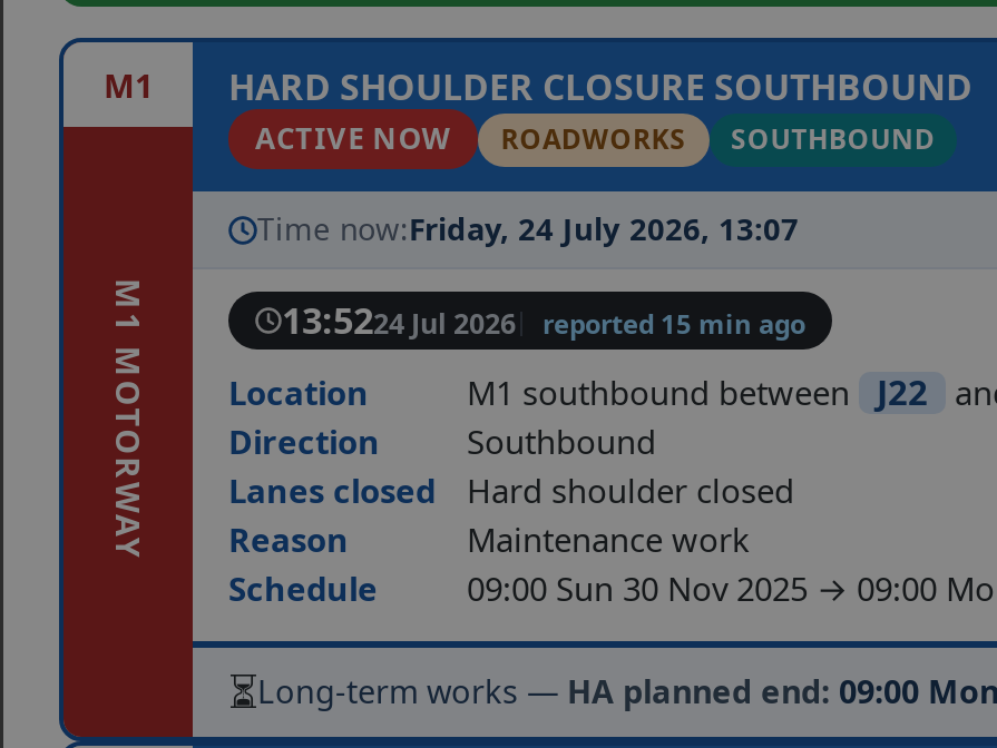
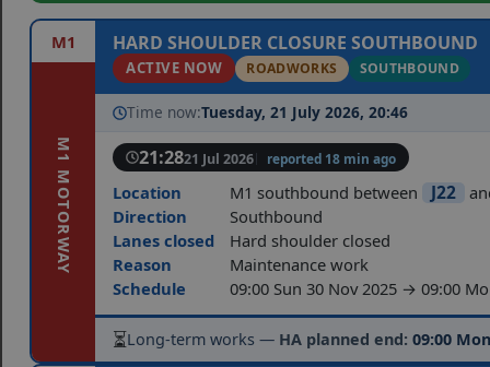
[257,207,799,250] Time now:Friday, 24 July 2026, 13:07 -> [127,102,408,123] Time now:Tuesday, 21 July 2026, 20:46
[282,297,516,346] 13:5224 Jul 2026 -> [139,145,254,170] 21:2821 Jul 2026
[543,305,805,341] reported 15 min ago -> [267,150,396,167] reported 18 min ago

